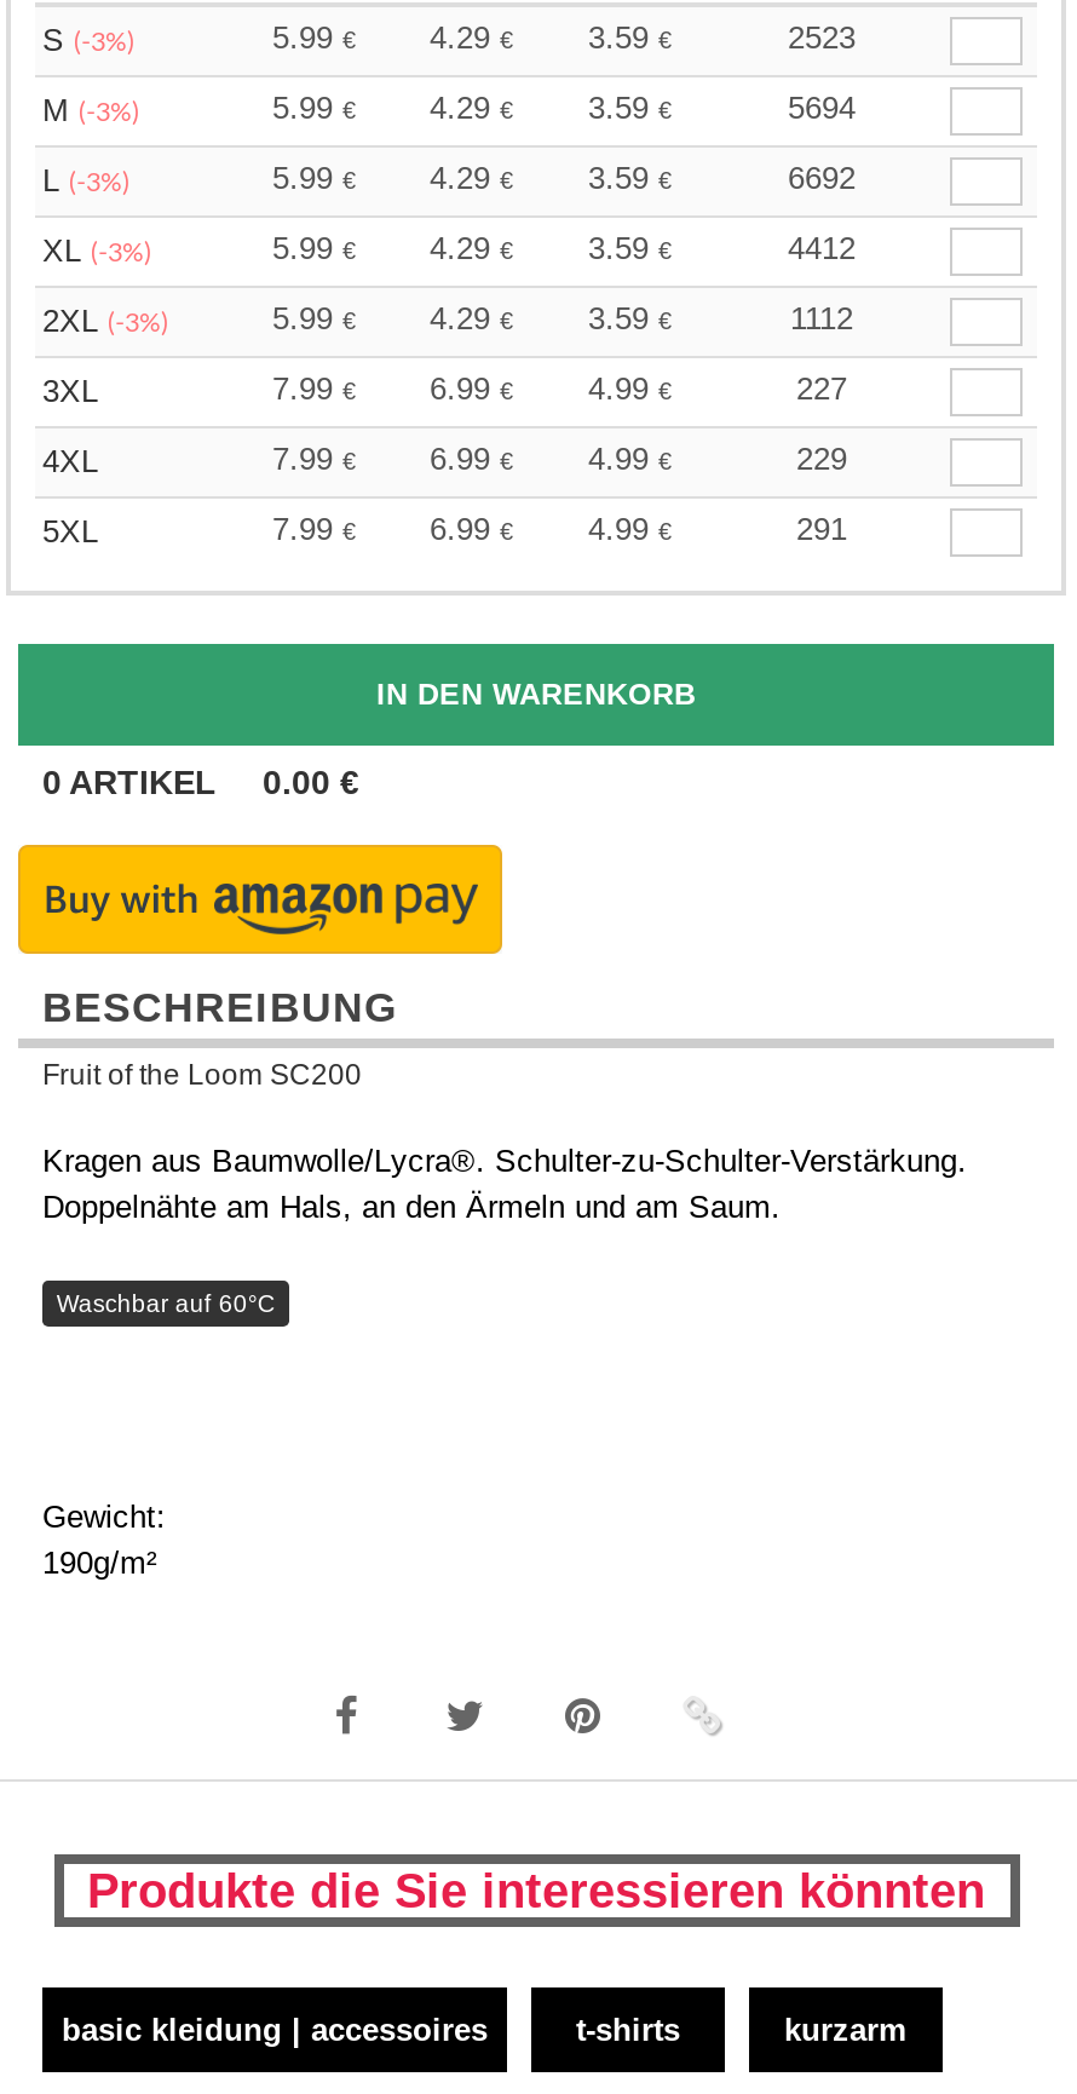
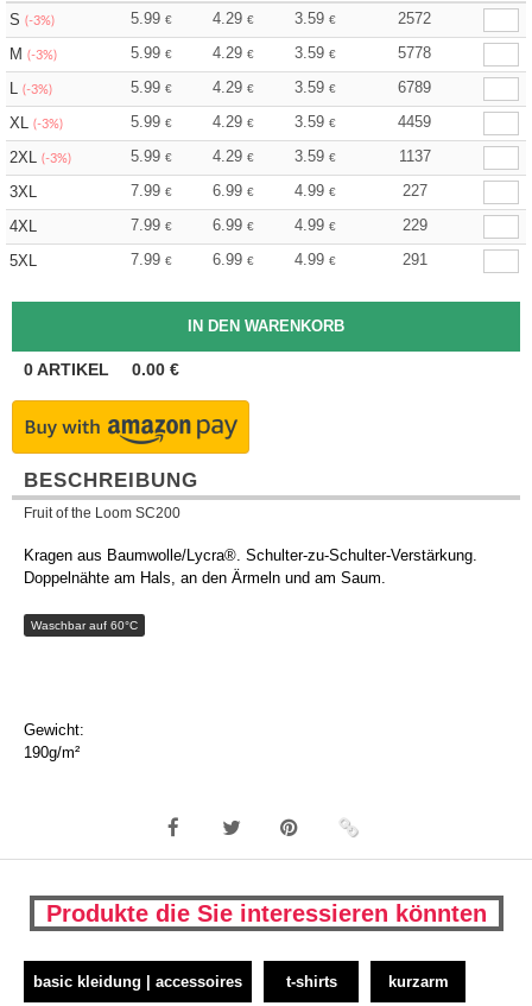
[788,19,856,56] 2523 -> [398,10,431,27] 2572
[788,90,856,126] 5694 -> [398,44,431,62] 5778
[788,160,856,196] 6692 -> [398,78,431,96] 6789
[788,230,856,266] 4412 -> [398,113,431,131] 4459
[790,300,853,336] 1112 -> [398,147,430,165] 1137

